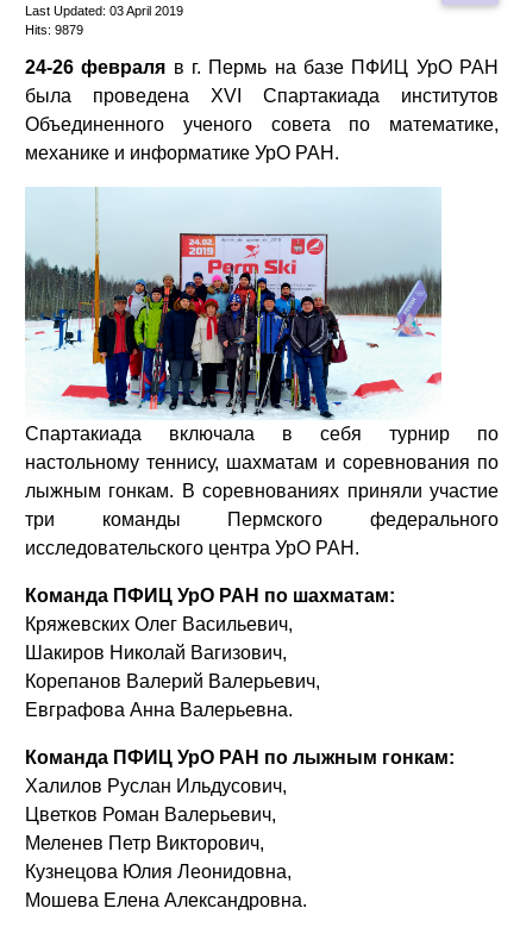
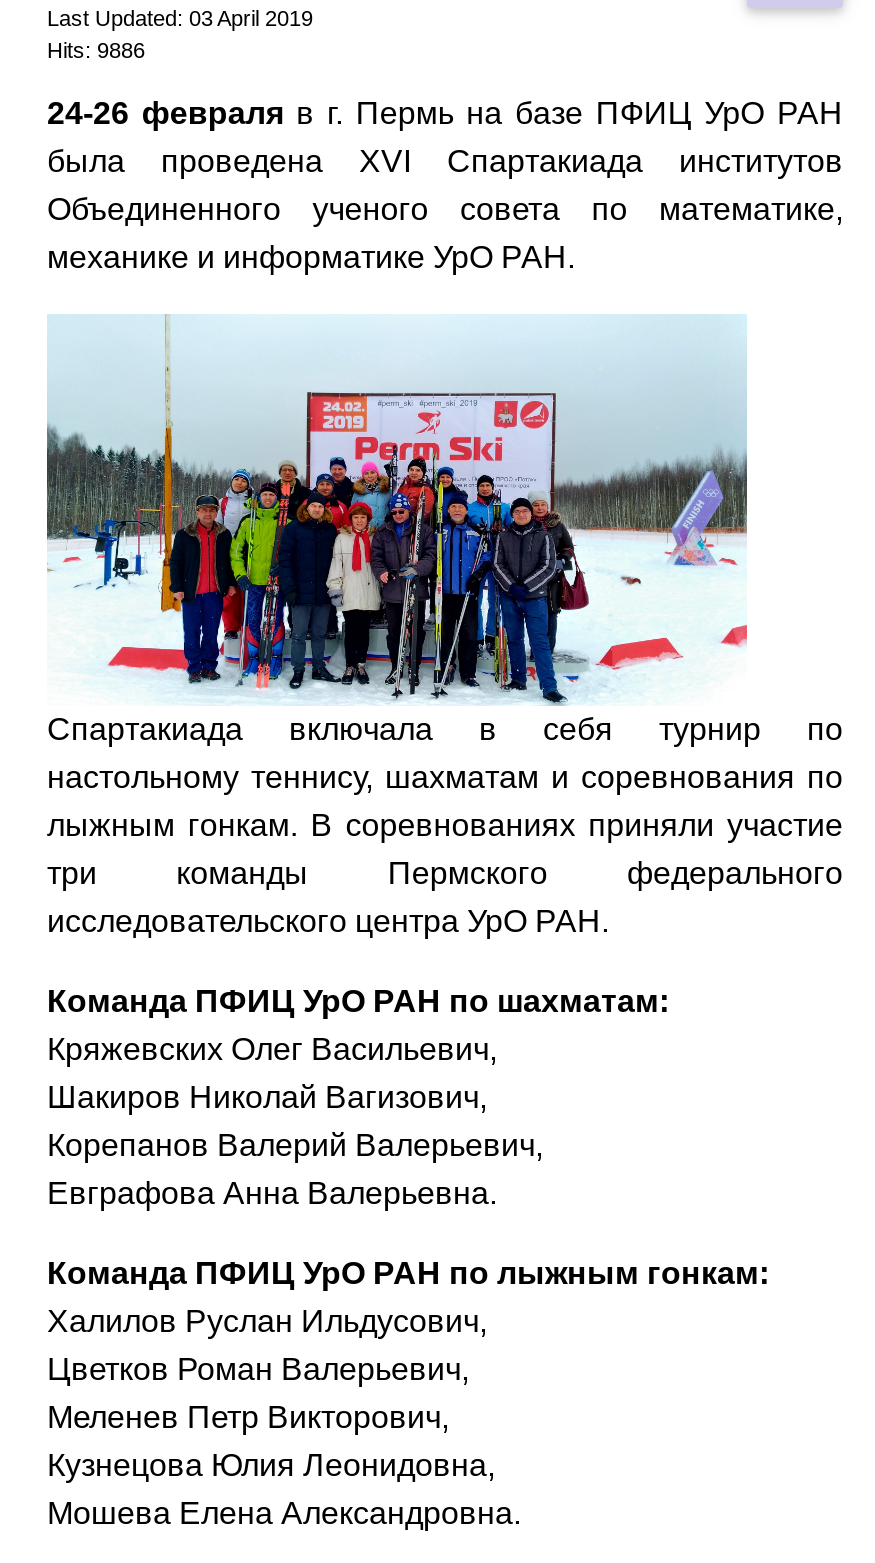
[25,22,83,36] Hits: 9879 -> [47,37,145,61] Hits: 9886

